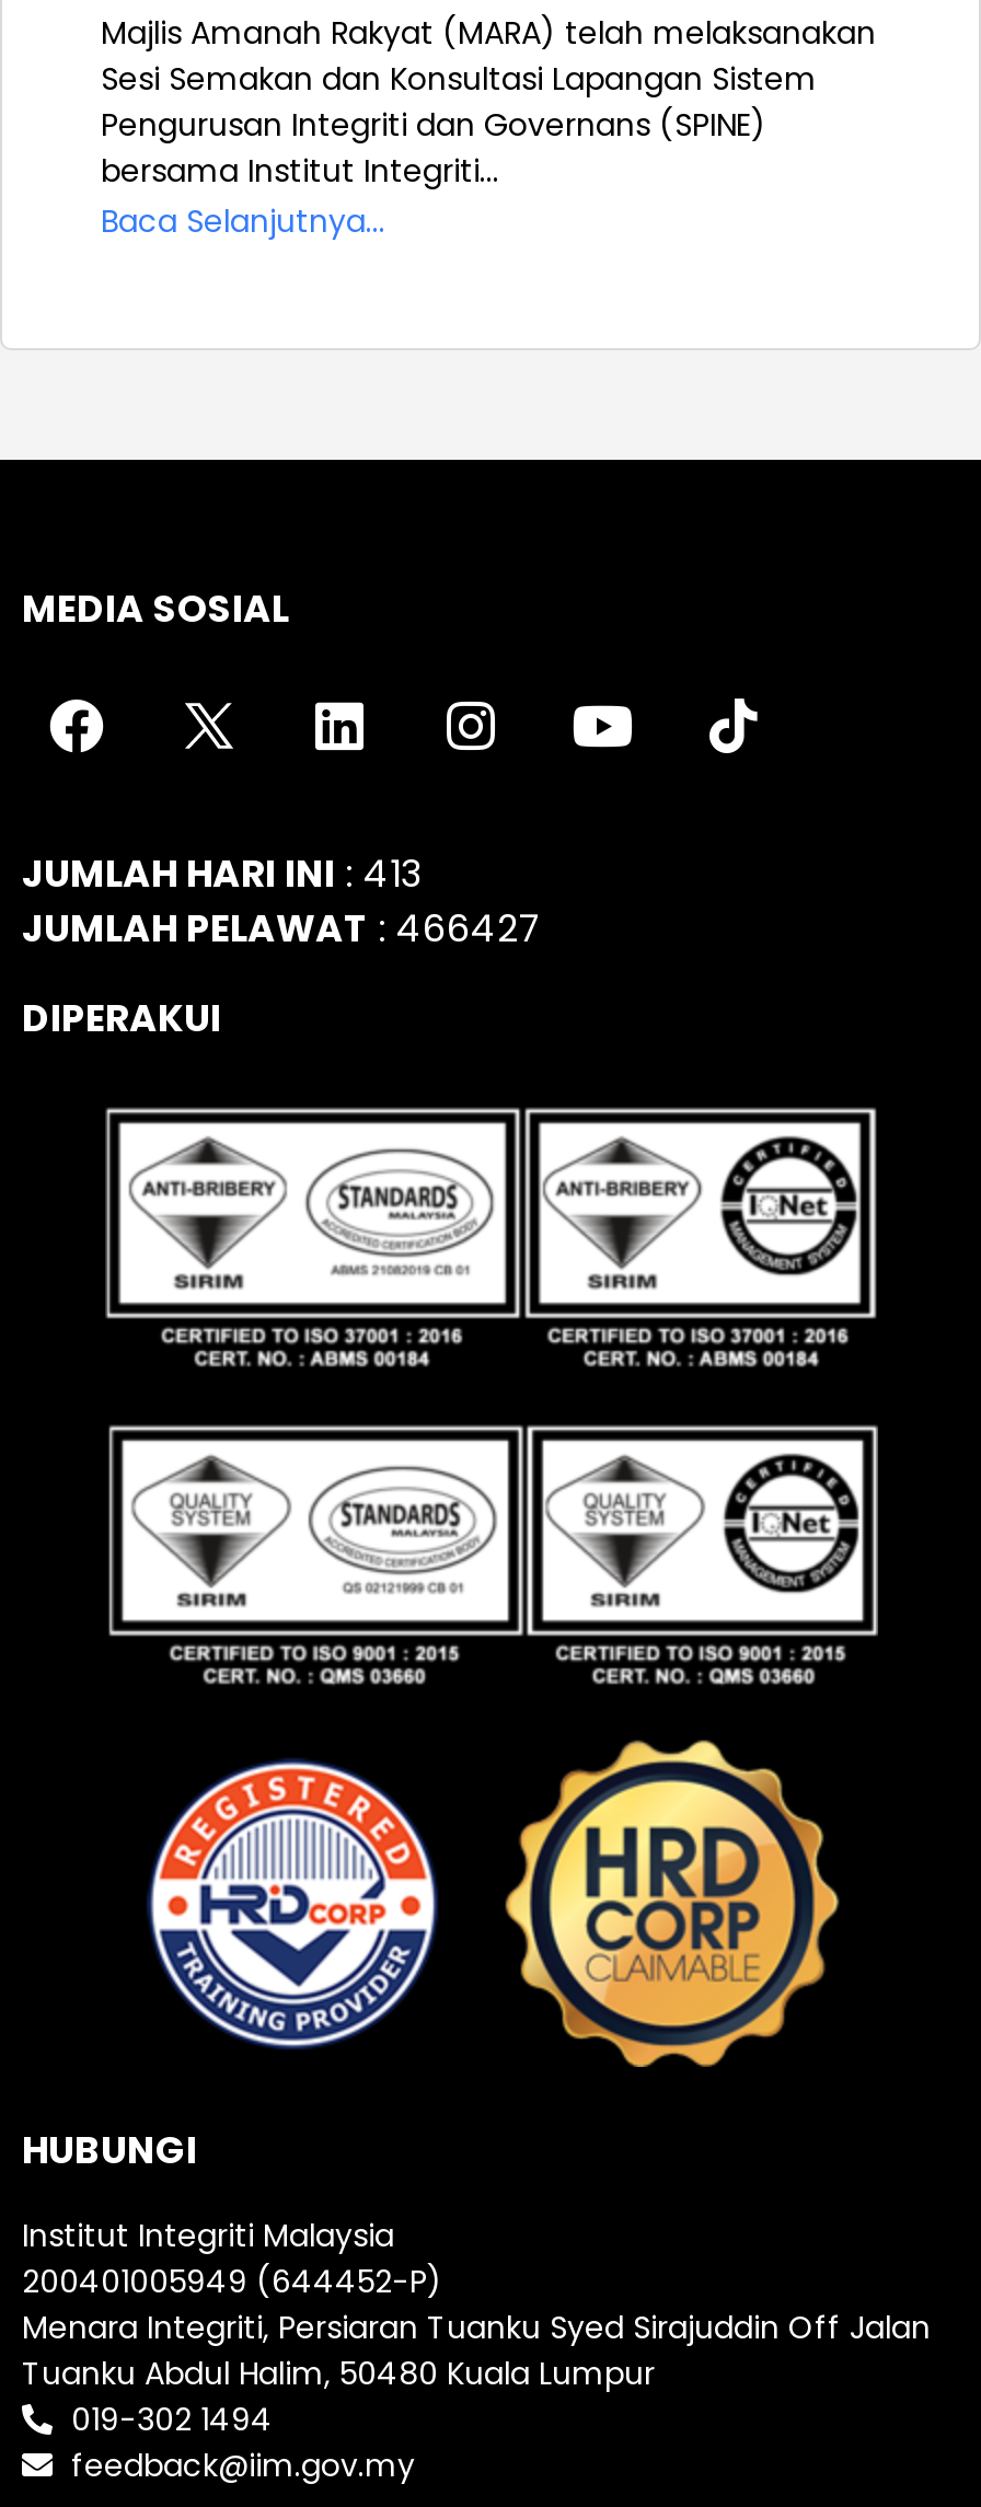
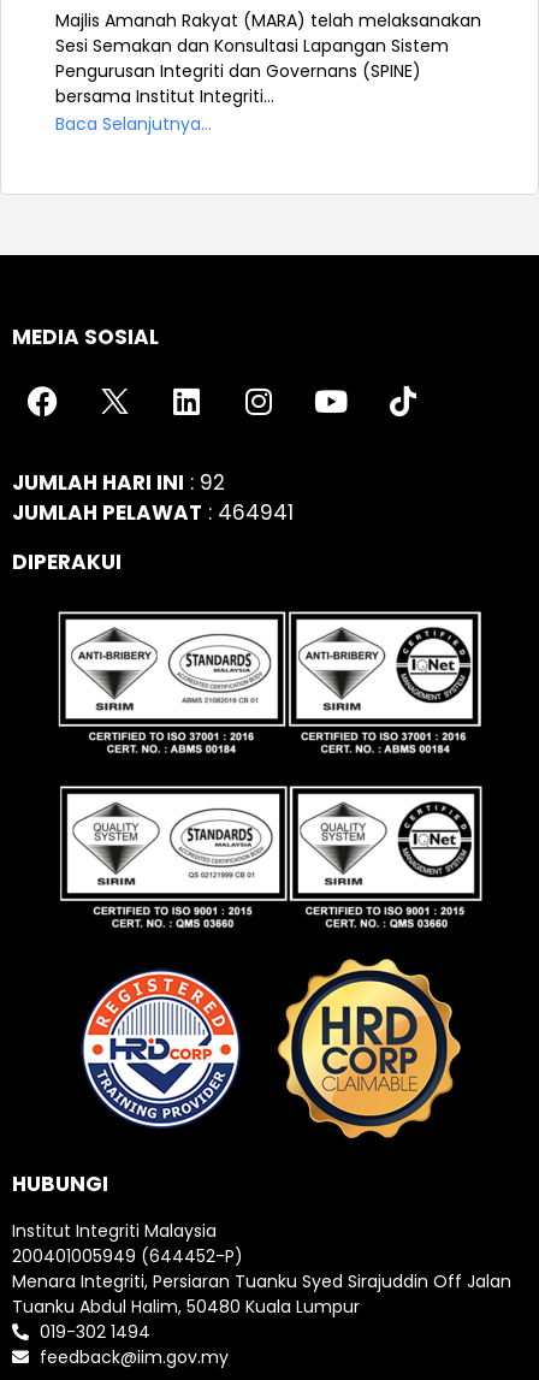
[22,846,425,899] JUMLAH HARI INI: 413 -> [12,468,225,496] JUMLAH HARI INI: 92
[22,901,541,954] JUMLAH PELAWAT: 466427 -> [12,498,294,526] JUMLAH PELAWAT: 464941

